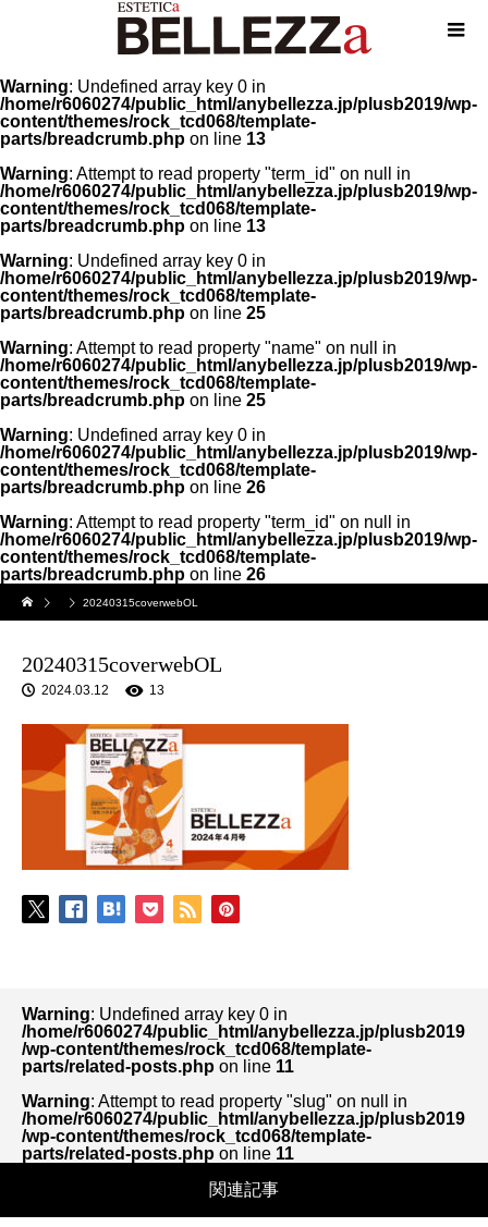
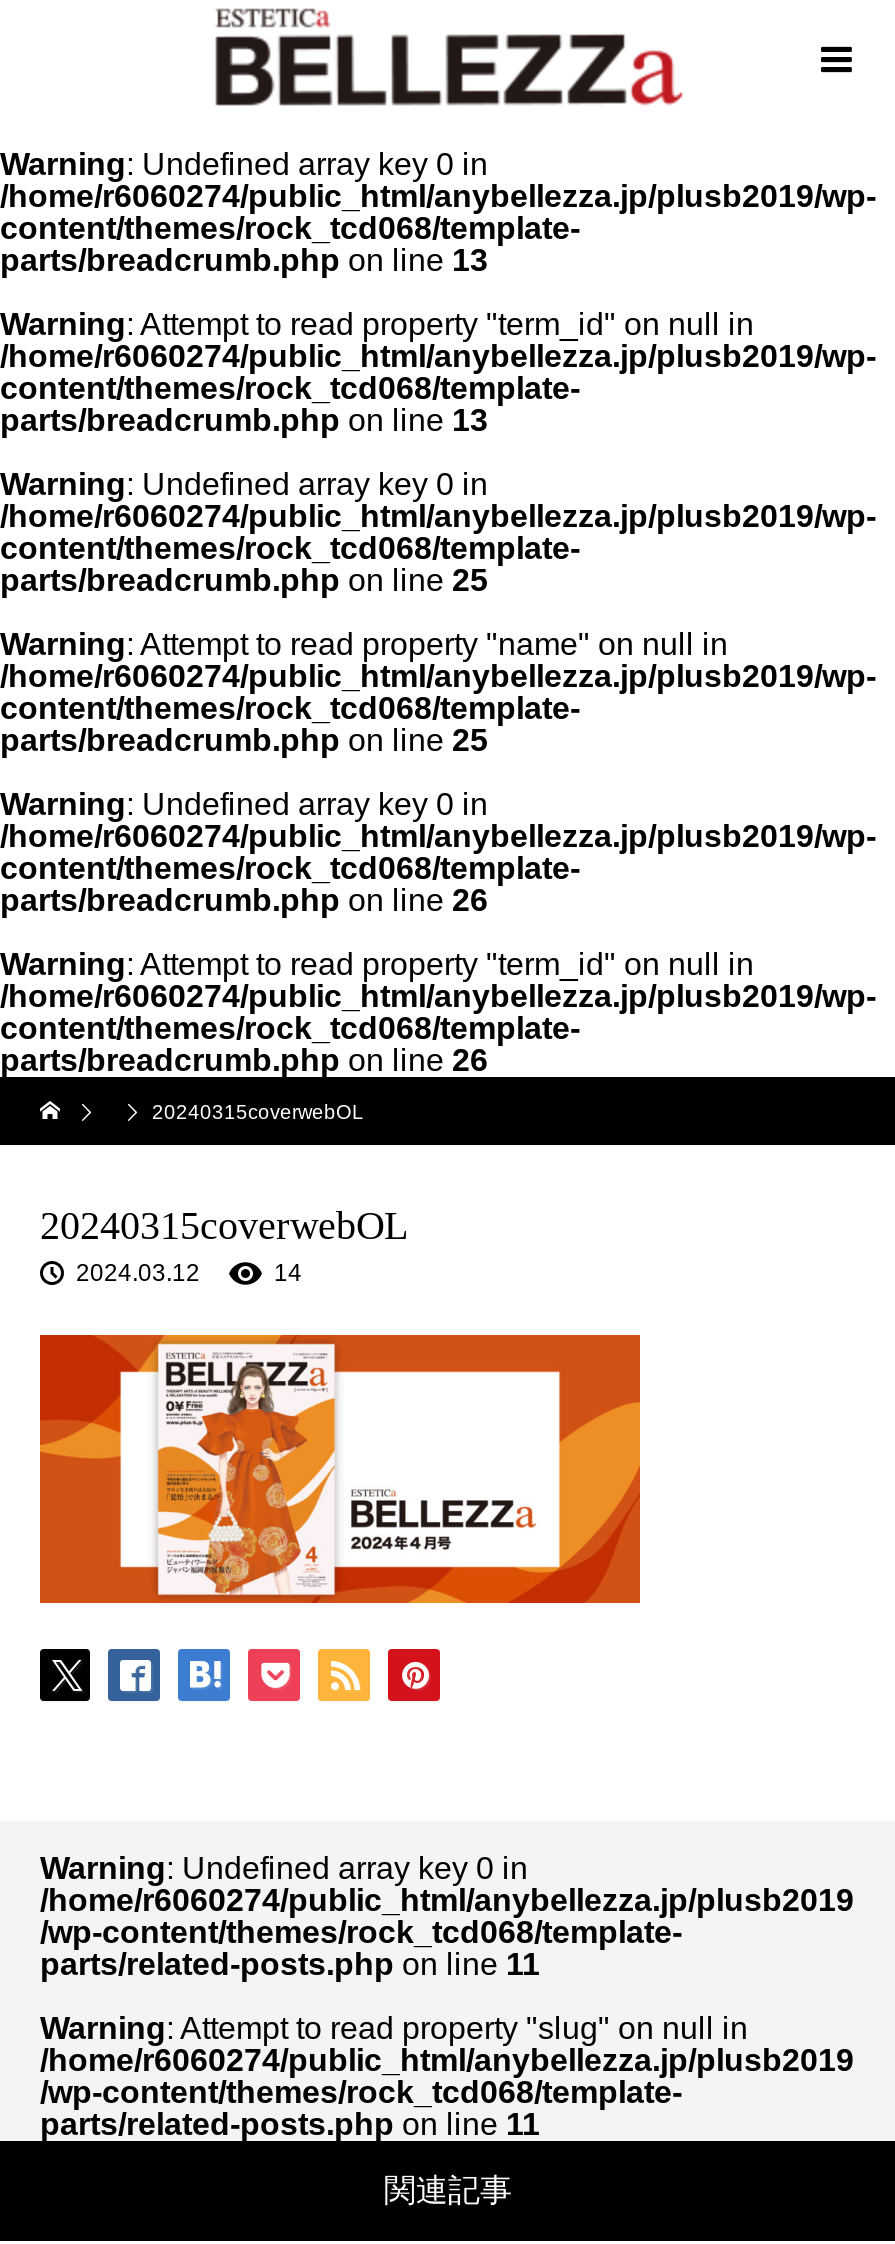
[149,683,164,698] 13 -> [274,1259,302,1287] 14

